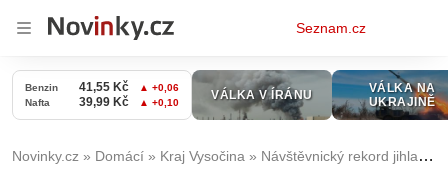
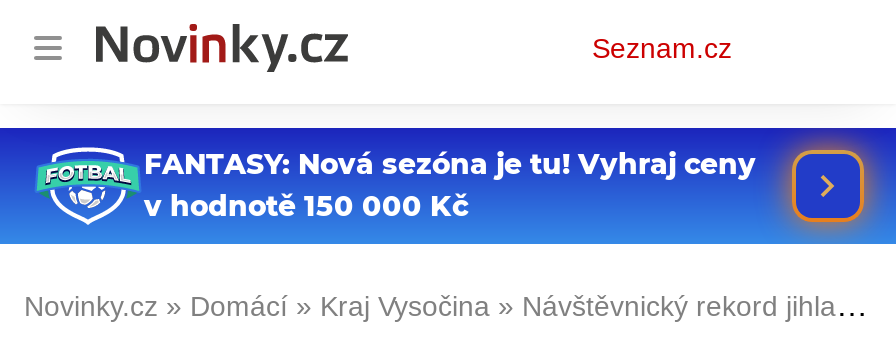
[3,68,445,125] [image] -> [6,126,890,246] [image]

